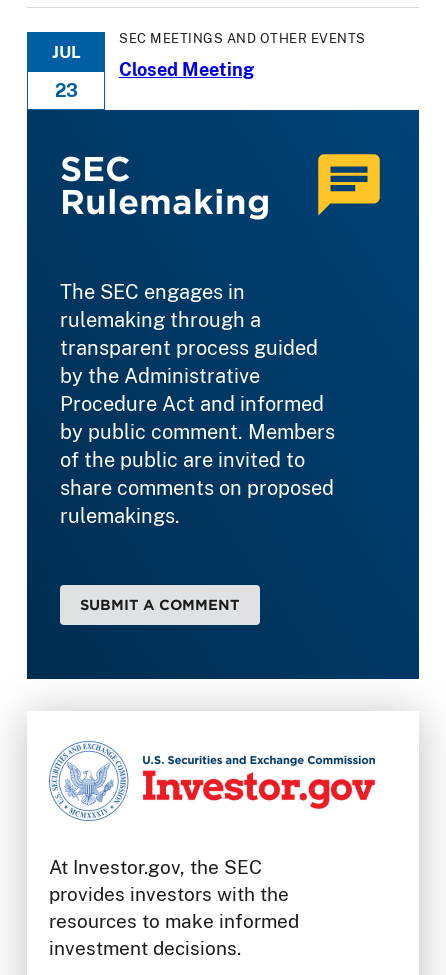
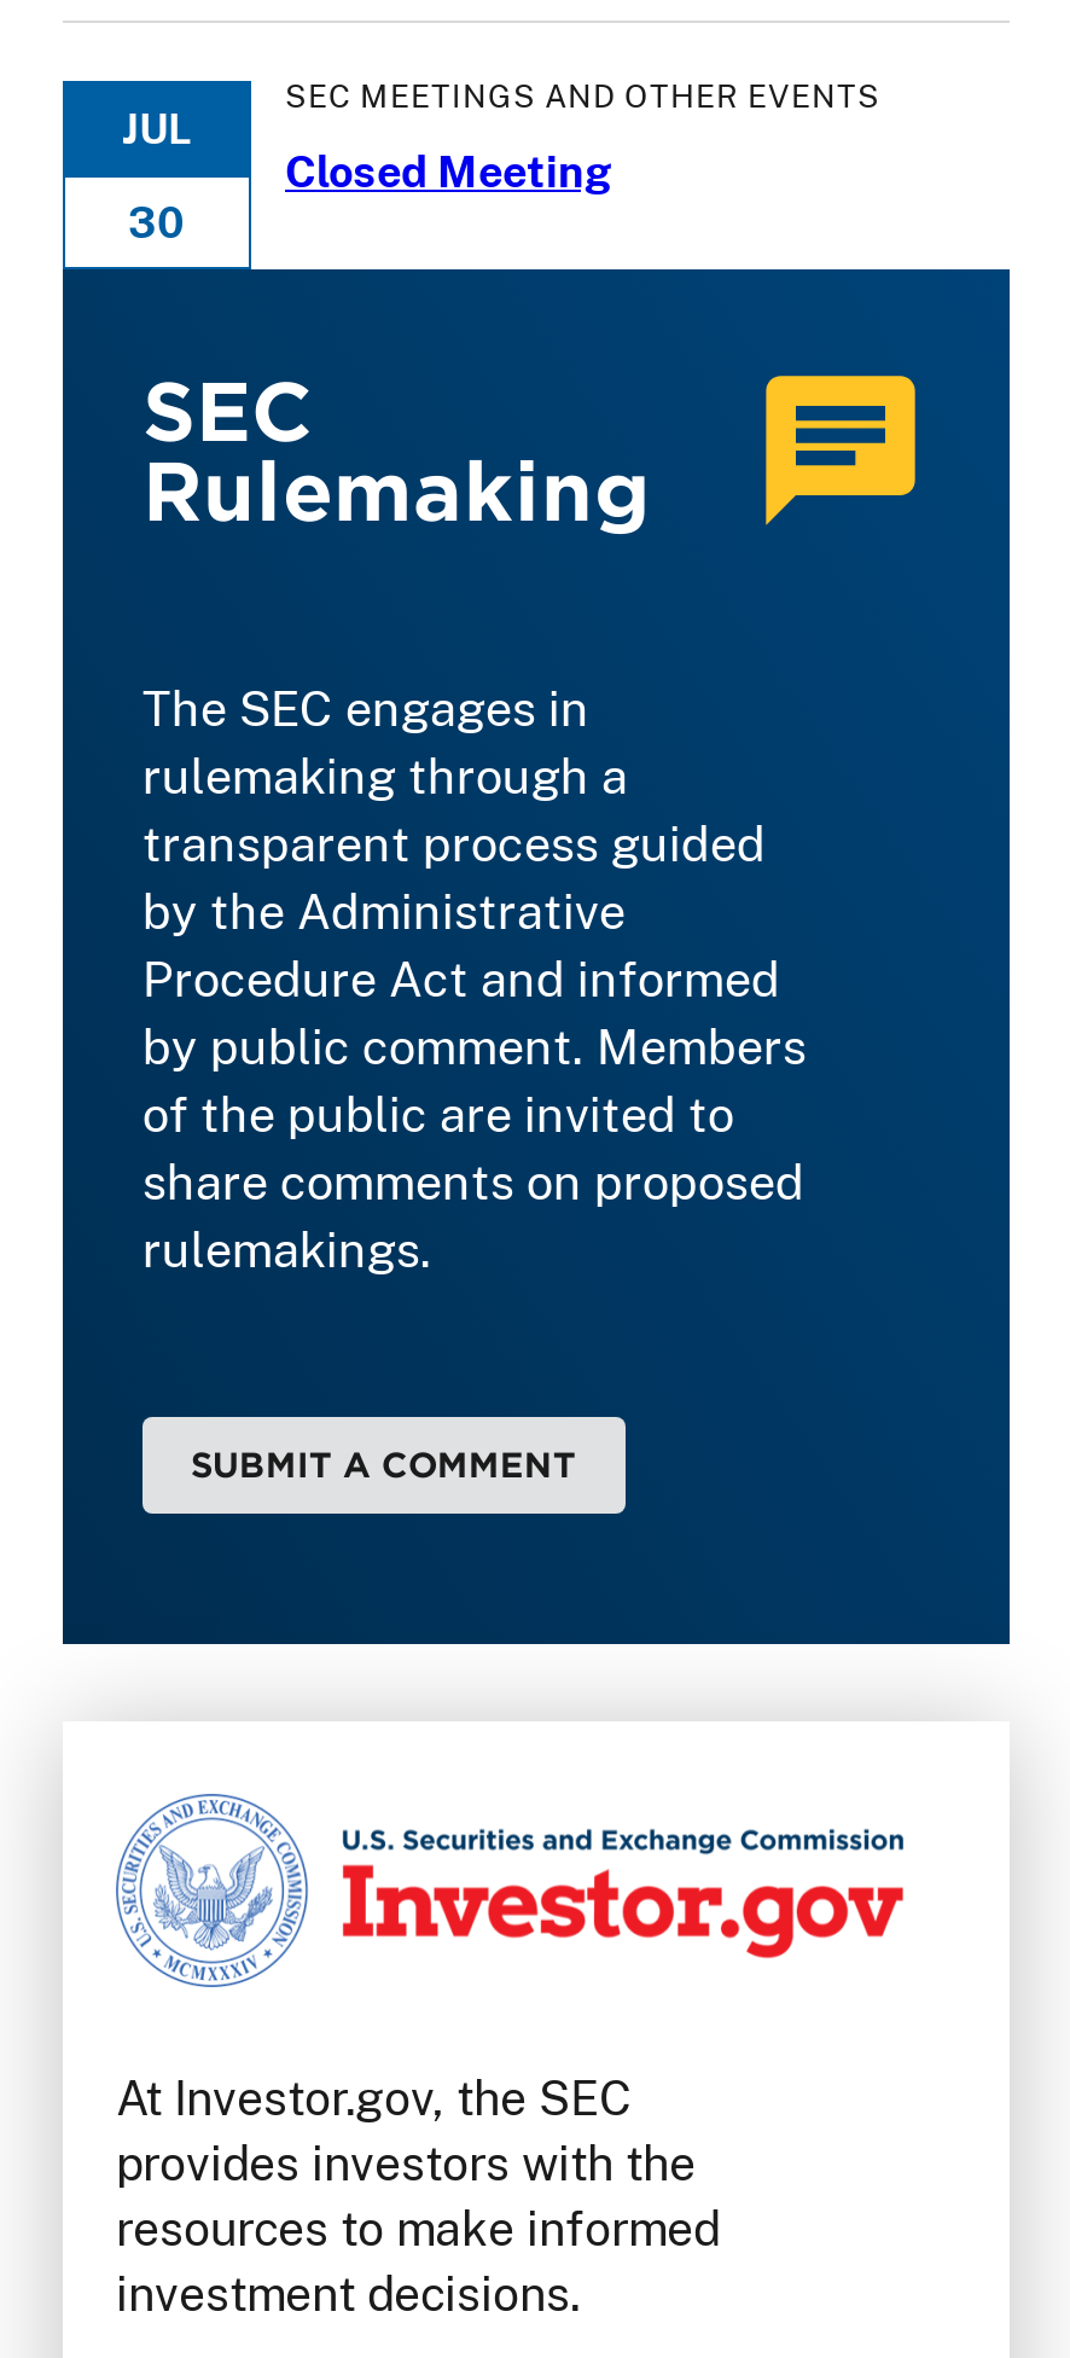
[54,80,77,101] 23 -> [128,197,186,248] 30

